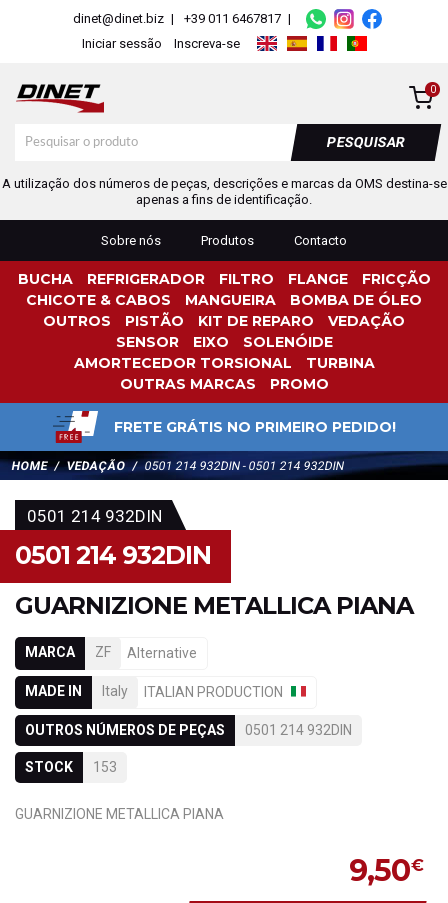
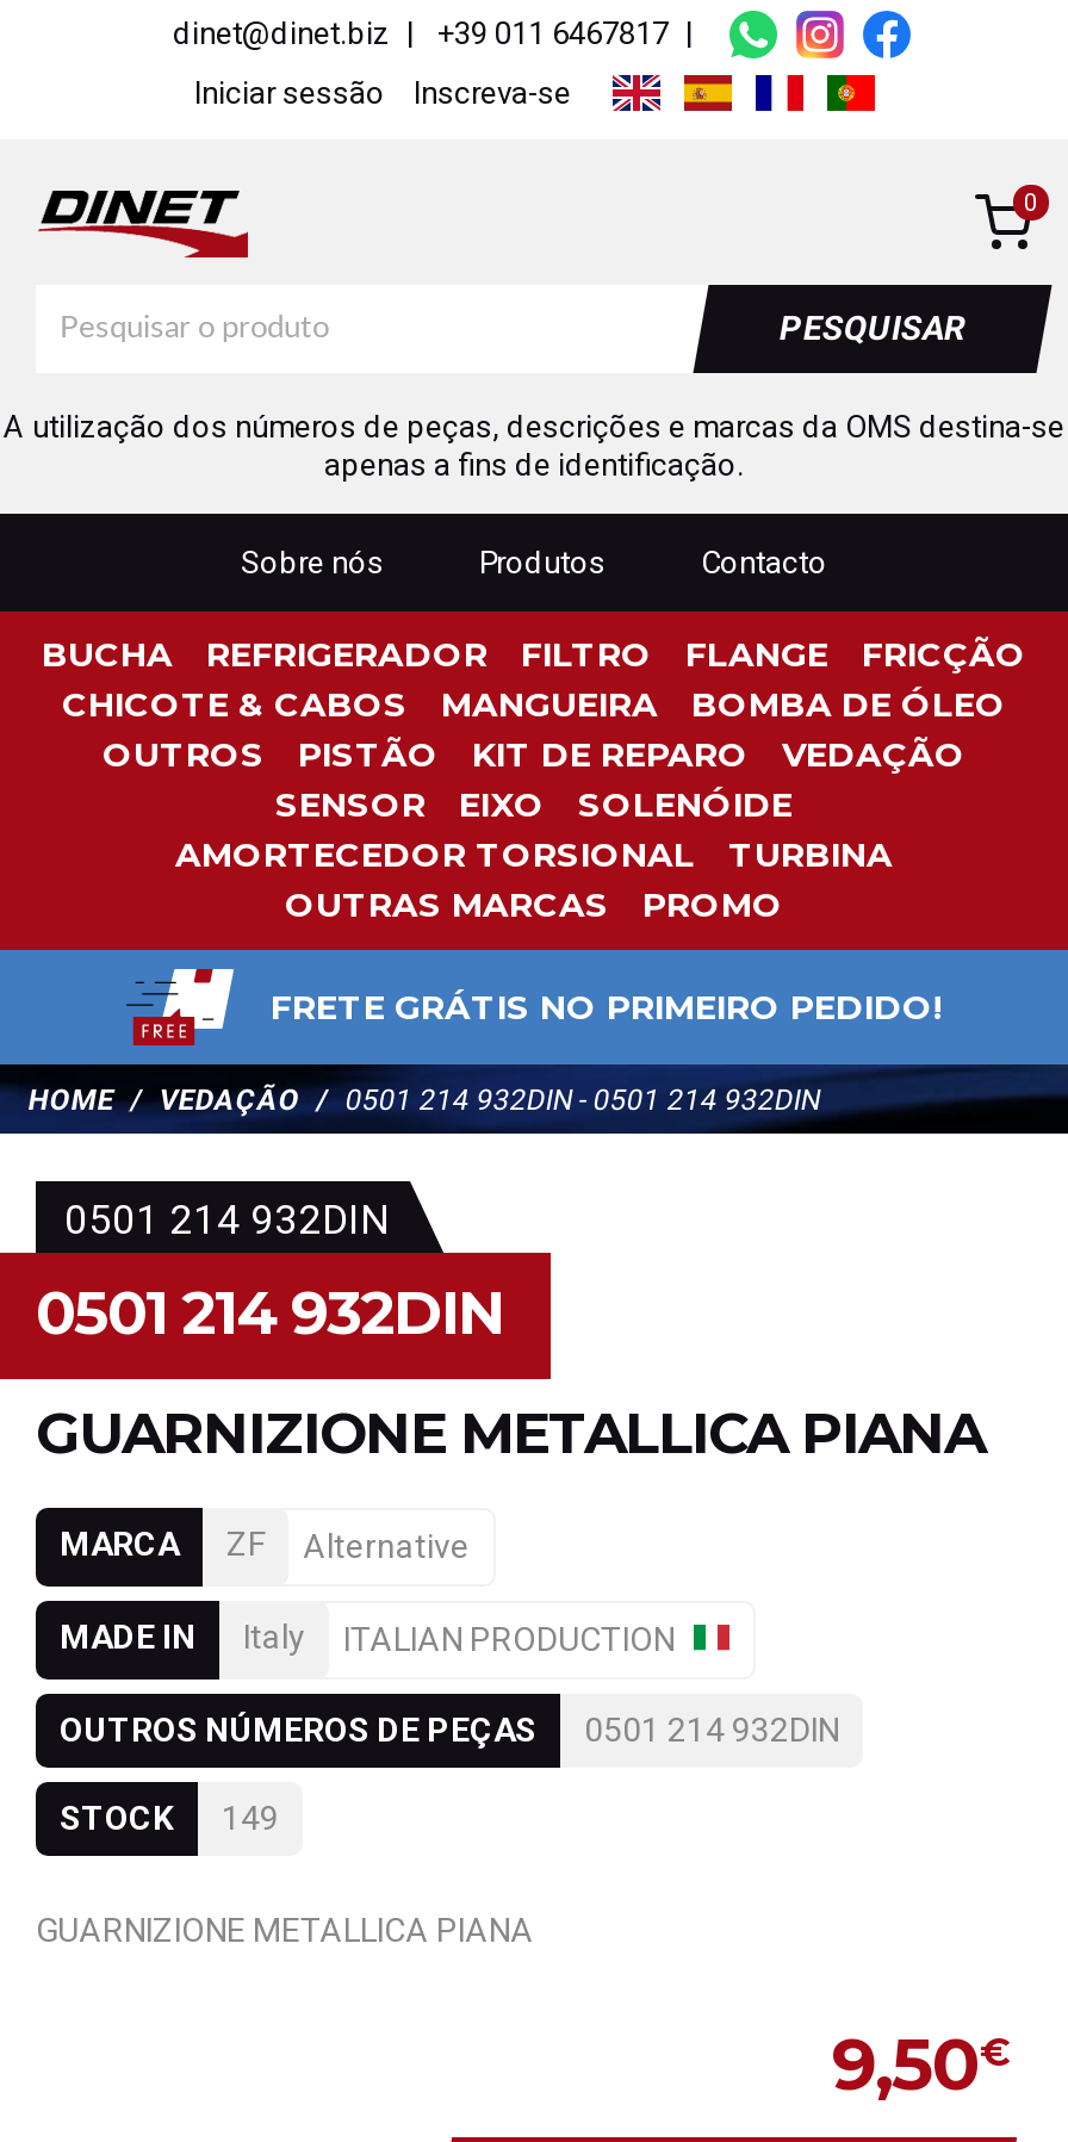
[25,759,117,775] STOCK 153 -> [60,1799,279,1837] STOCK 149

